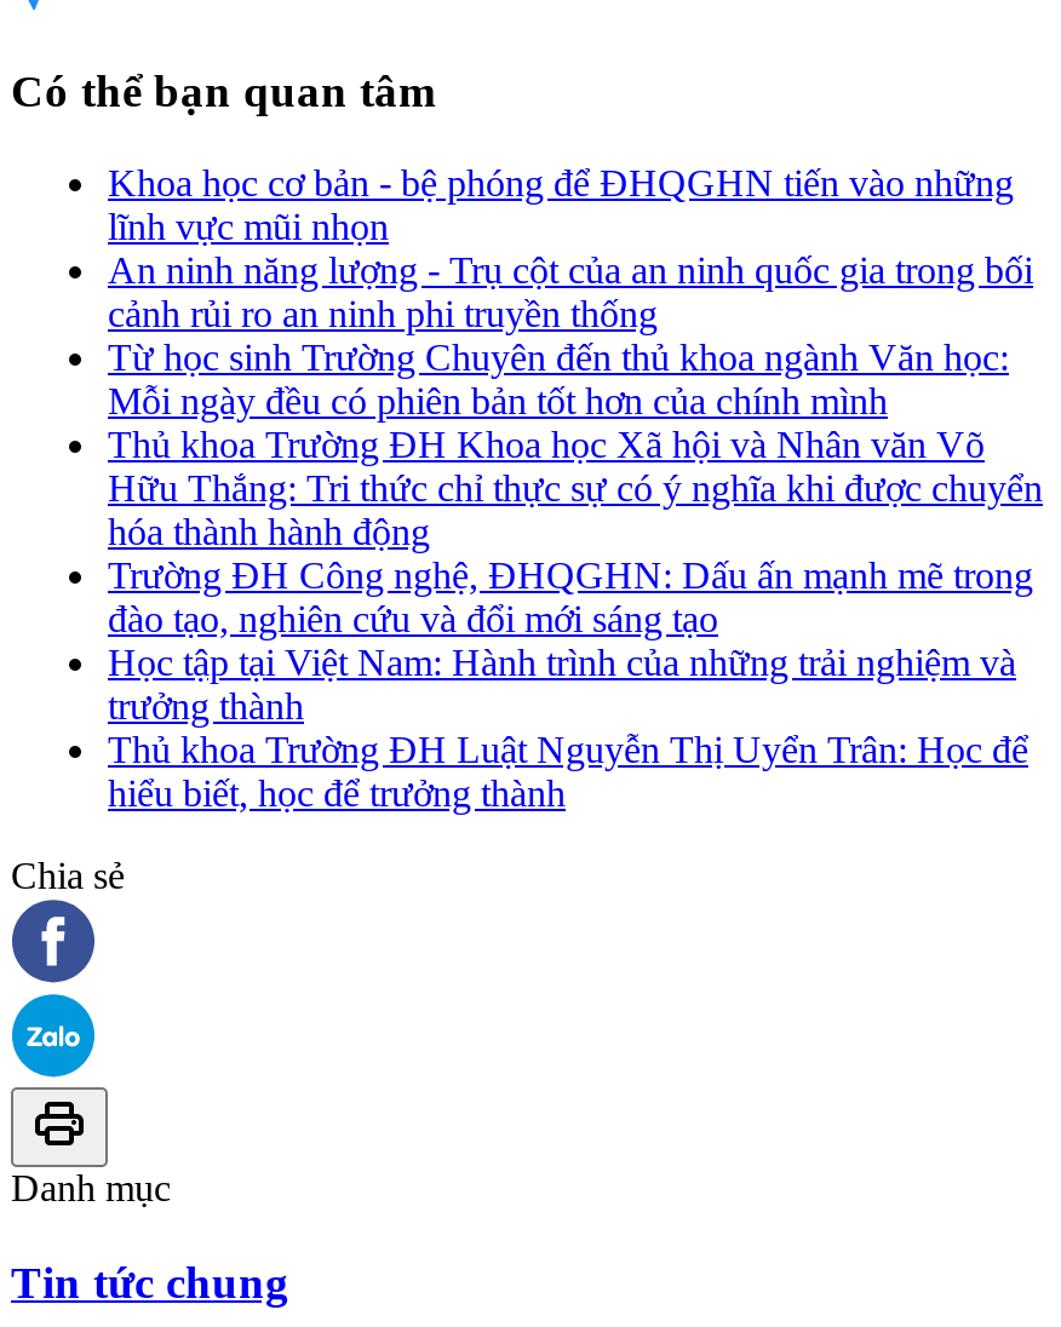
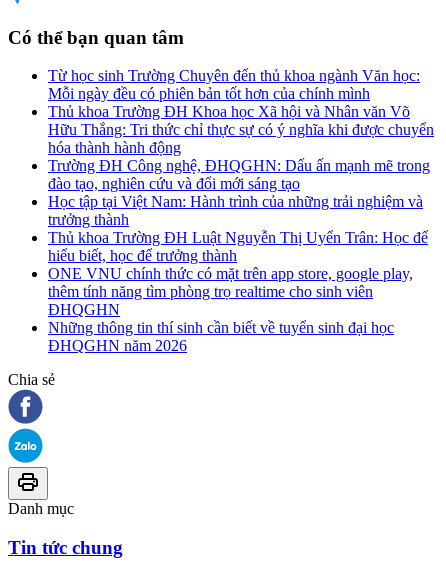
[108,163,1033,335] Khoa học cơ bản - bệ phóng để ĐHQGHN tiến vào những | lĩnh vực mũi nhọn | An ninh năng lượng - Trụ cột của an ninh quốc gia trong bối | cảnh rủi ro an ninh phi truyền thống -> none
moved [108,337,1043,814] -> [48,67,434,264]: Từ học sinh Trường Chuyên đến thủ khoa ngành Văn học: | Mỗi ngày đều có phiên bản tốt hơn của chính mình | Thủ khoa Trường ĐH Khoa học Xã hội và Nhân văn Võ | ... | Thủ khoa Trường ĐH Luật Nguyễn Thị Uyển Trân: Học để | hiểu biết, học để trưởng thành
none -> [48,265,413,354] ONE VNU chính thức có mặt trên app store, google play, | thêm tính năng tìm phòng trọ realtime cho sinh viên | ĐHQGHN | Những thông tin thí sinh cần biết về tuyển sinh đại học | ĐHQGHN năm 2026

